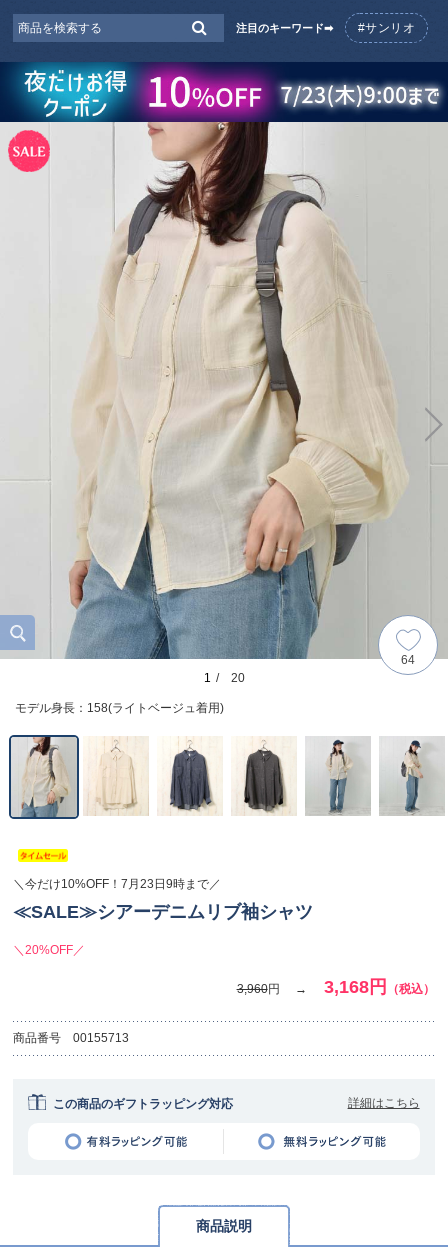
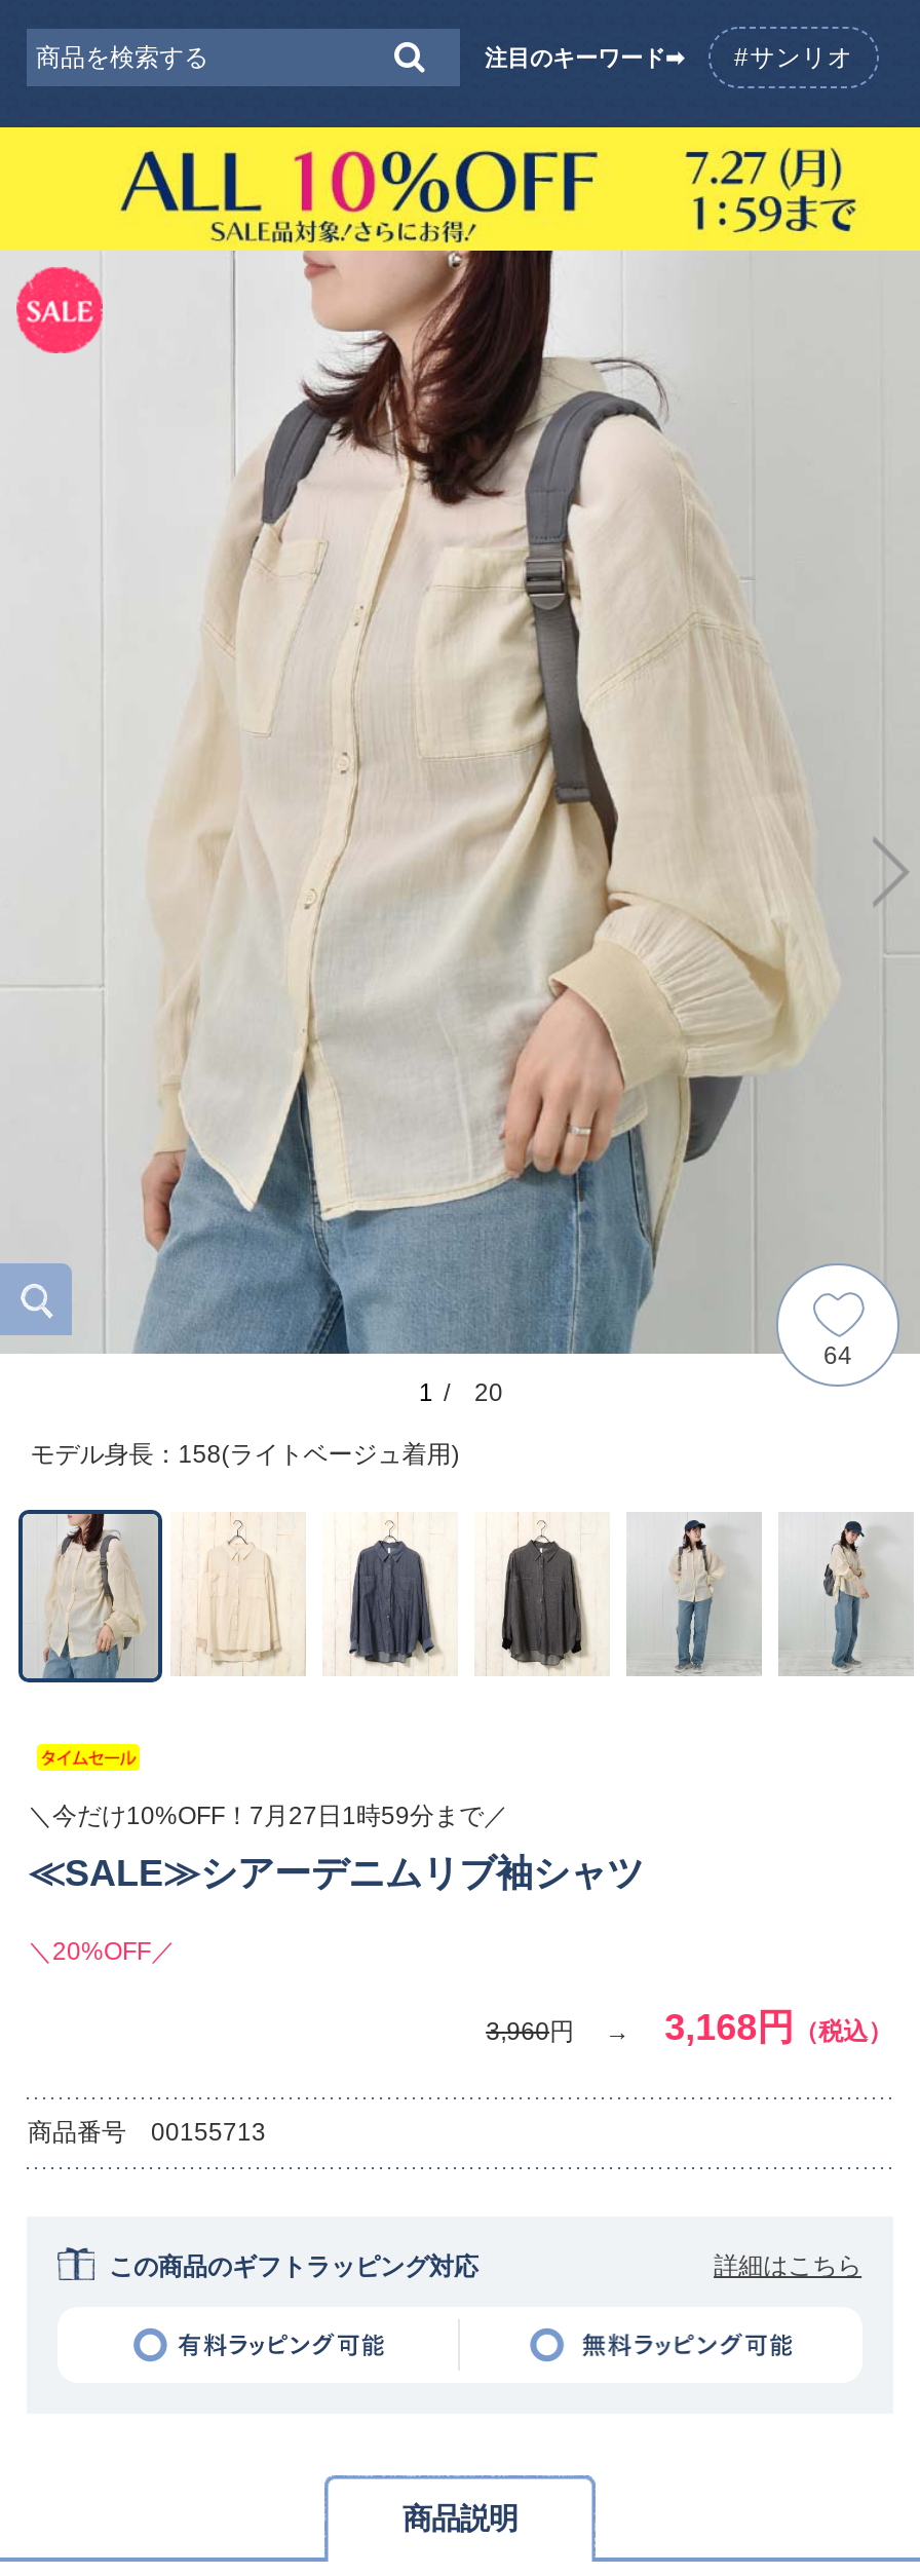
[3,62,445,123] [image] -> [6,125,914,253] [image]
[13,877,221,891] ＼今だけ10%OFF！7月23日9時まで／ -> [28,1802,508,1831] ＼今だけ10%OFF！7月27日1時59分まで／

